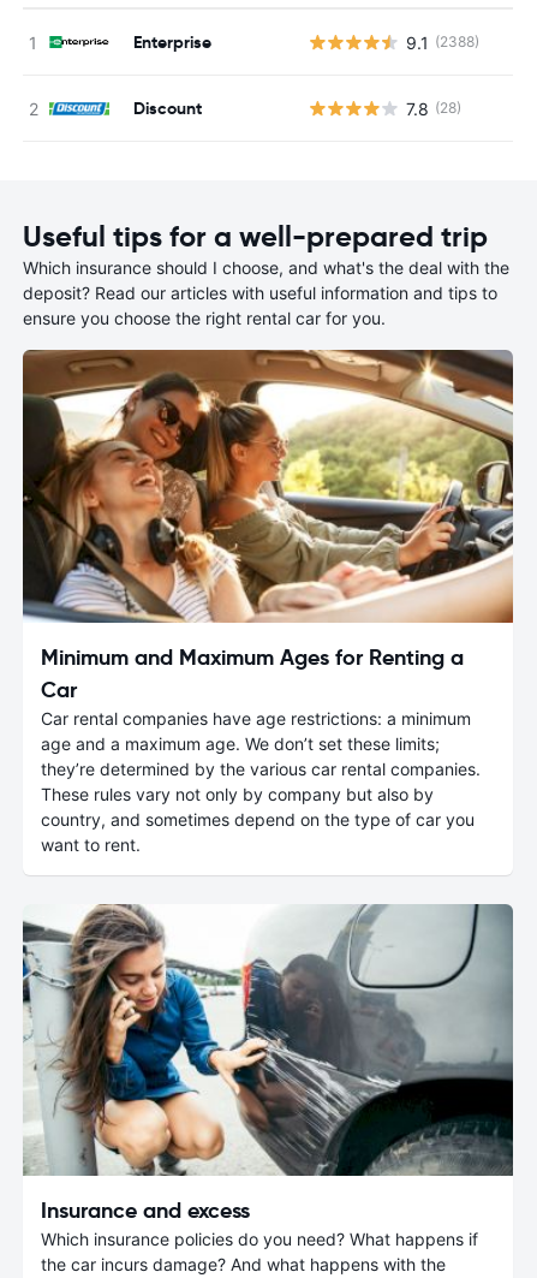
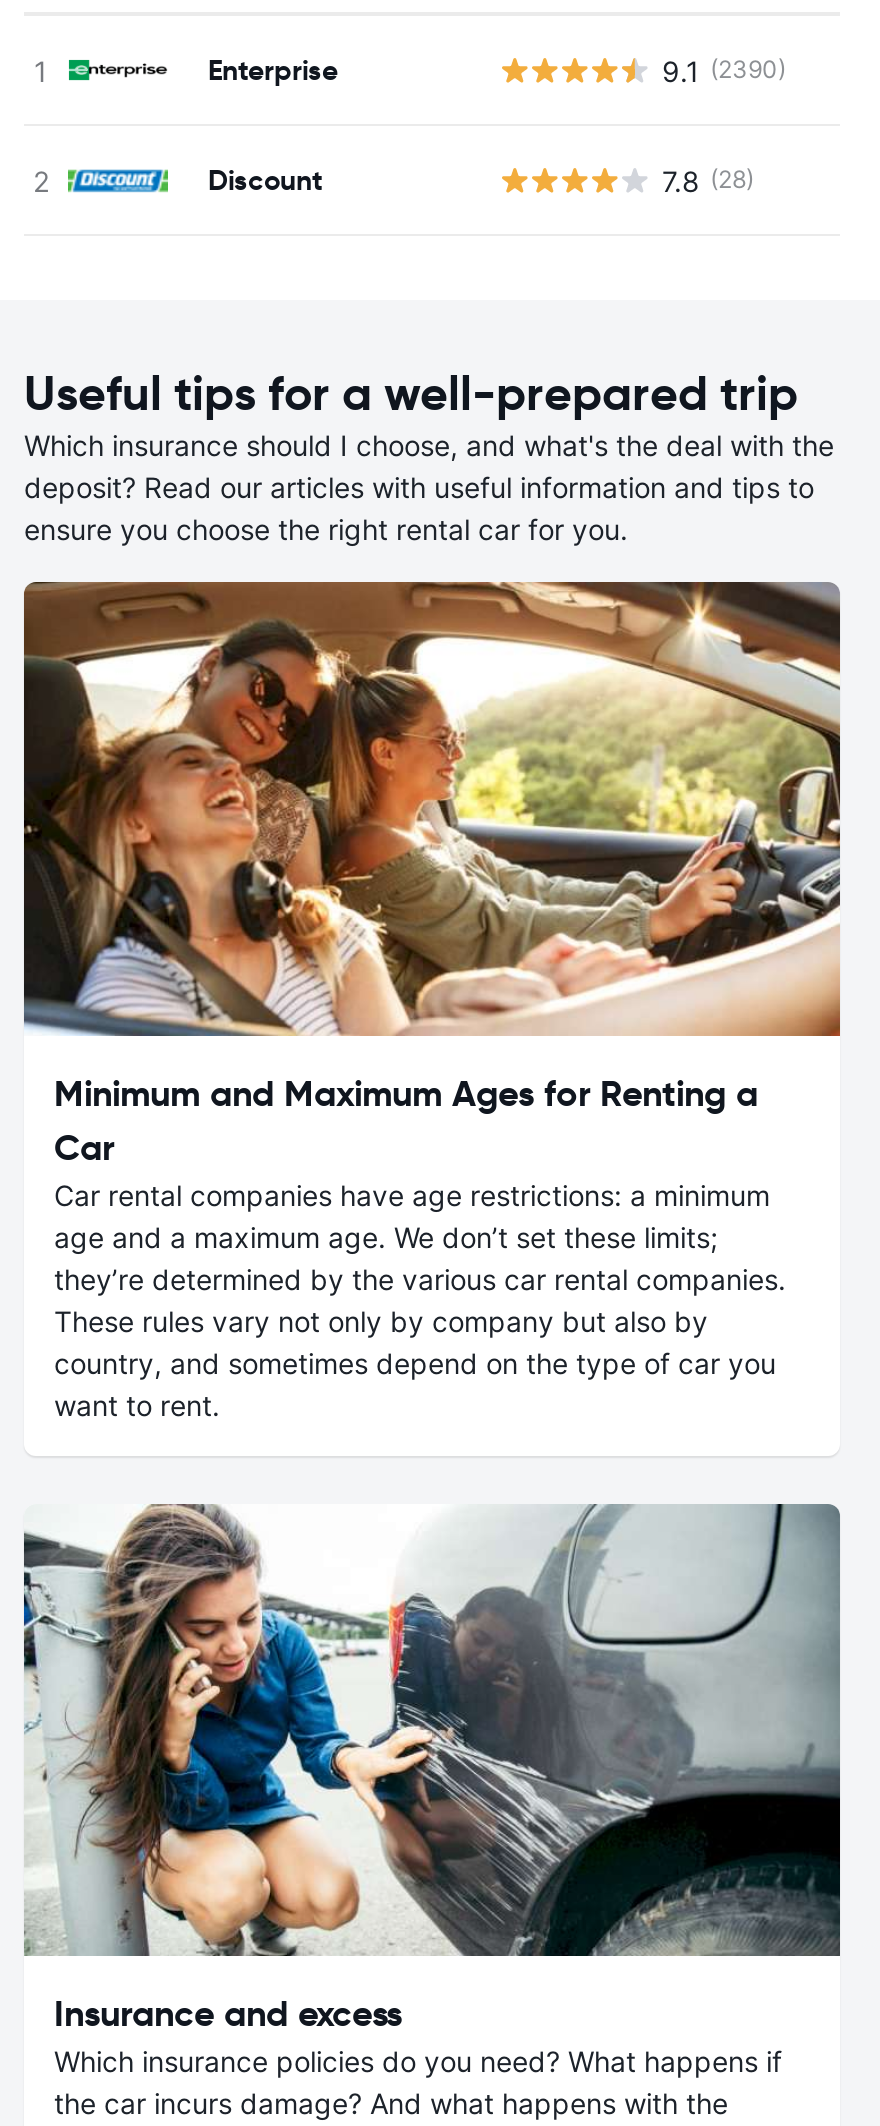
[406,32,479,52] 9.1 (2388) -> [662,53,786,87] 9.1 (2390)

